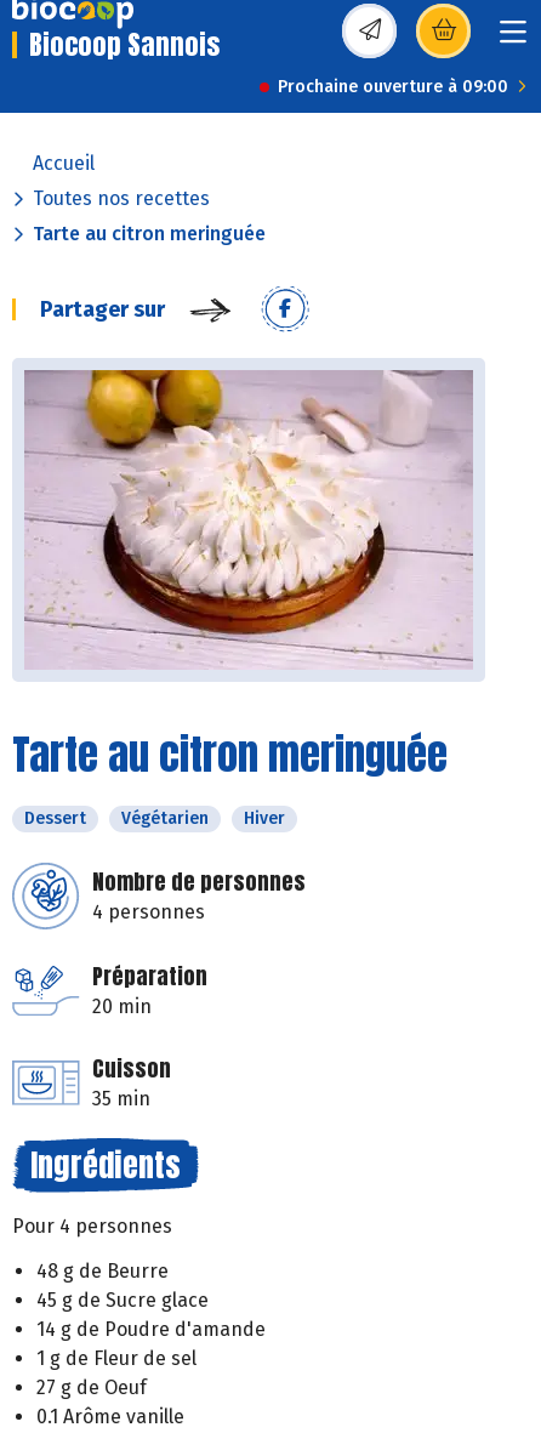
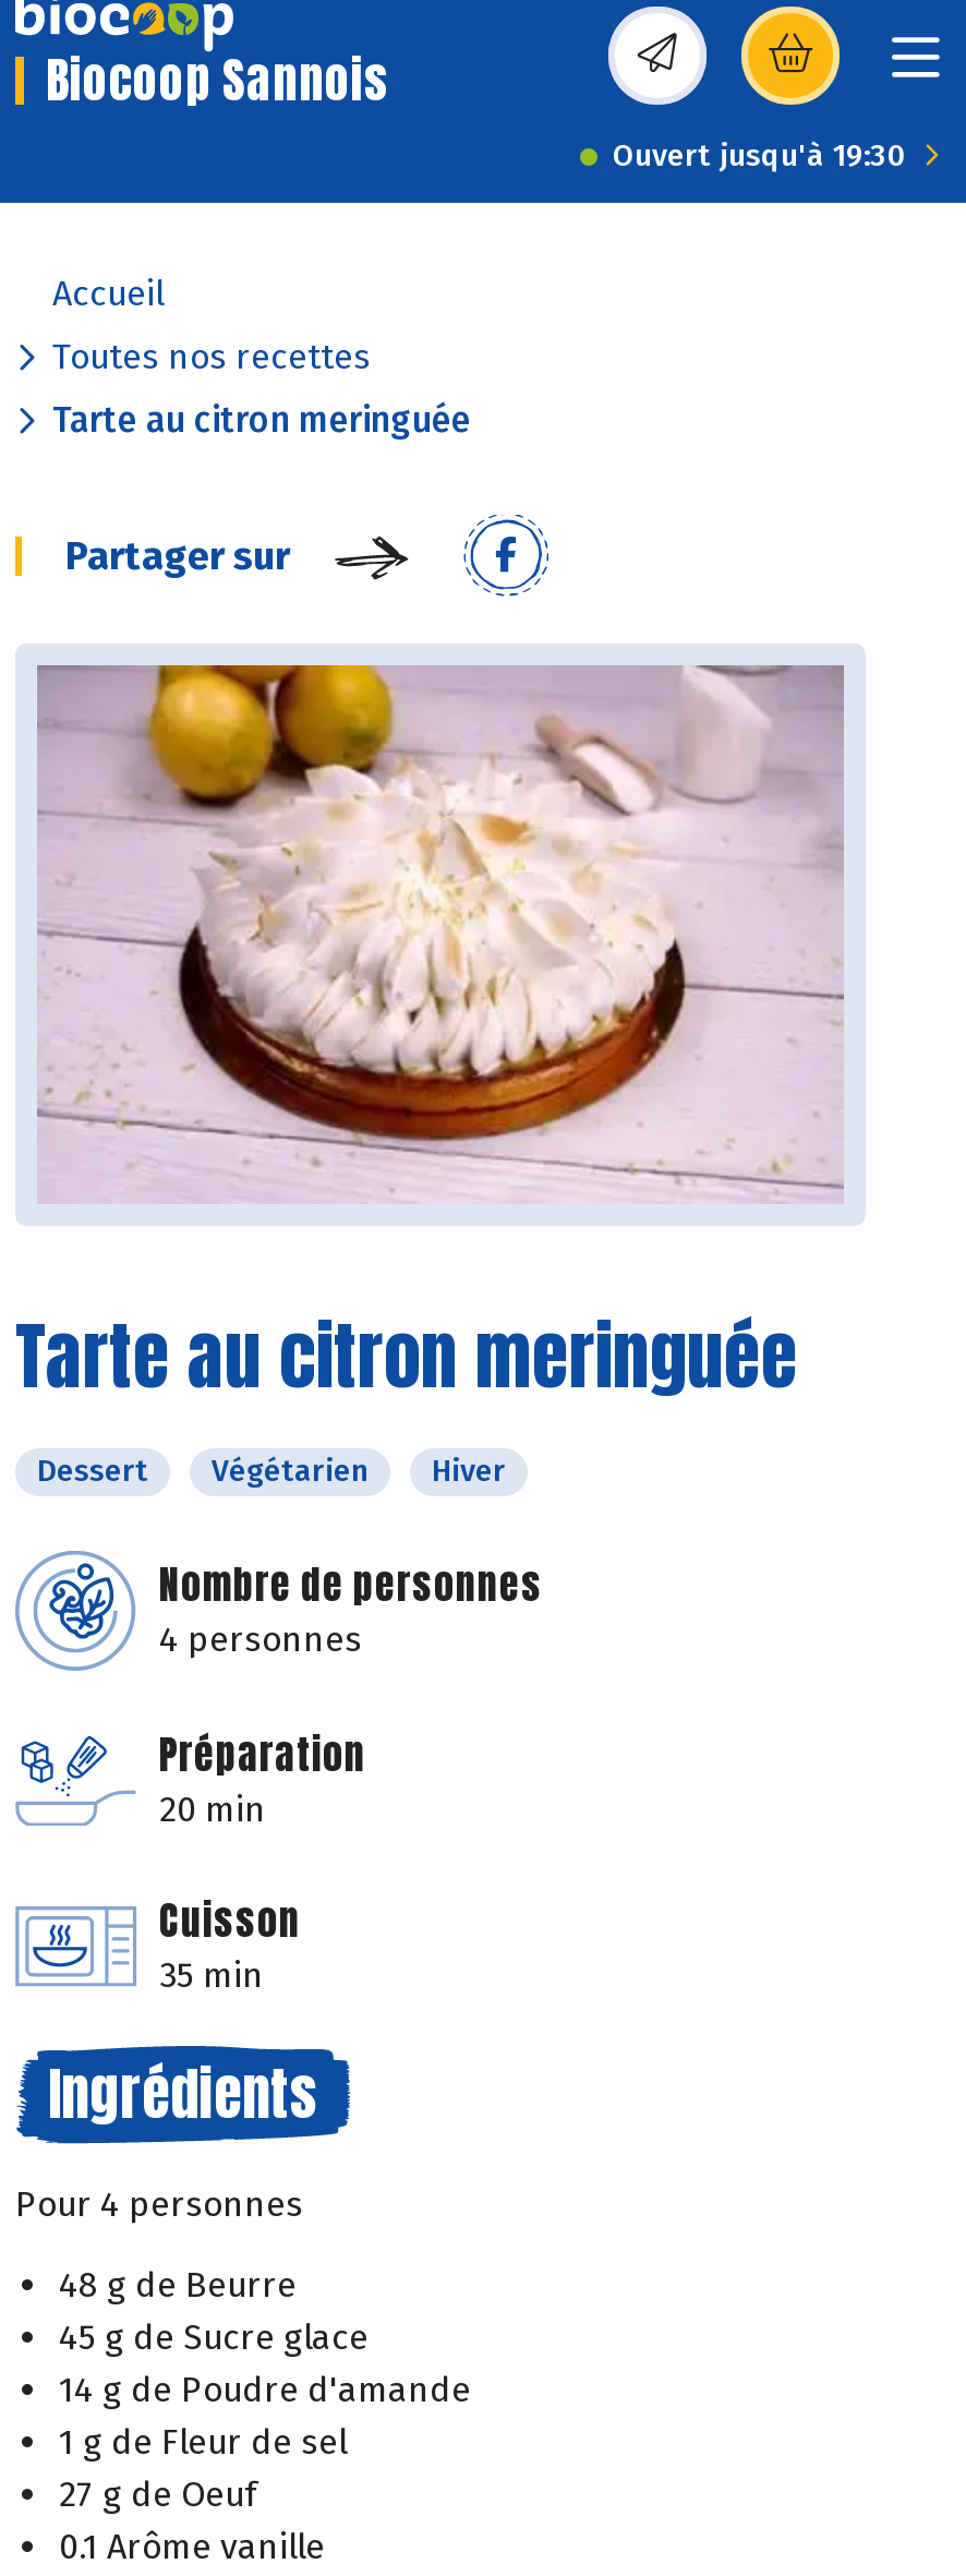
[278,76,508,97] Prochaine ouverture à 09:00 -> [613,137,907,174] Ouvert jusqu'à 19:30

